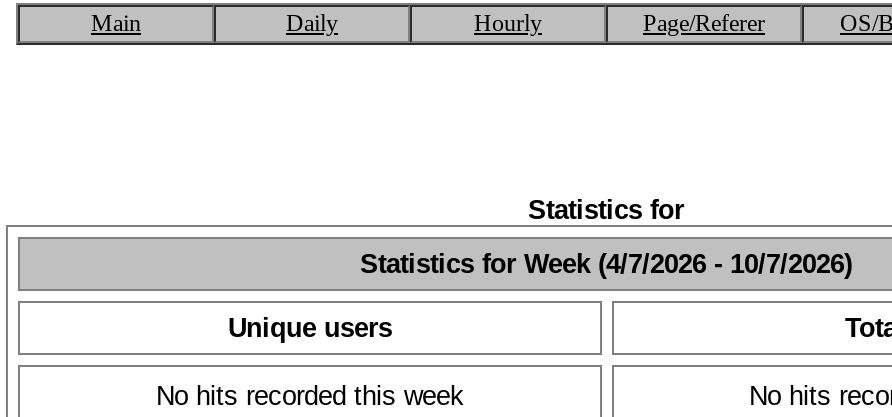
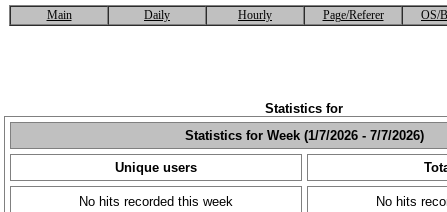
[360,249,852,279] Statistics for Week (4/7/2026 - 10/7/2026) -> [184,128,423,143] Statistics for Week (1/7/2026 - 7/7/2026)

